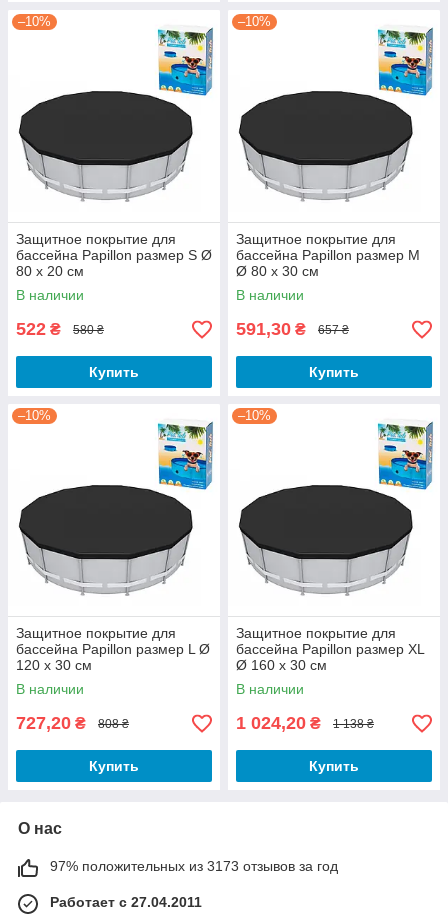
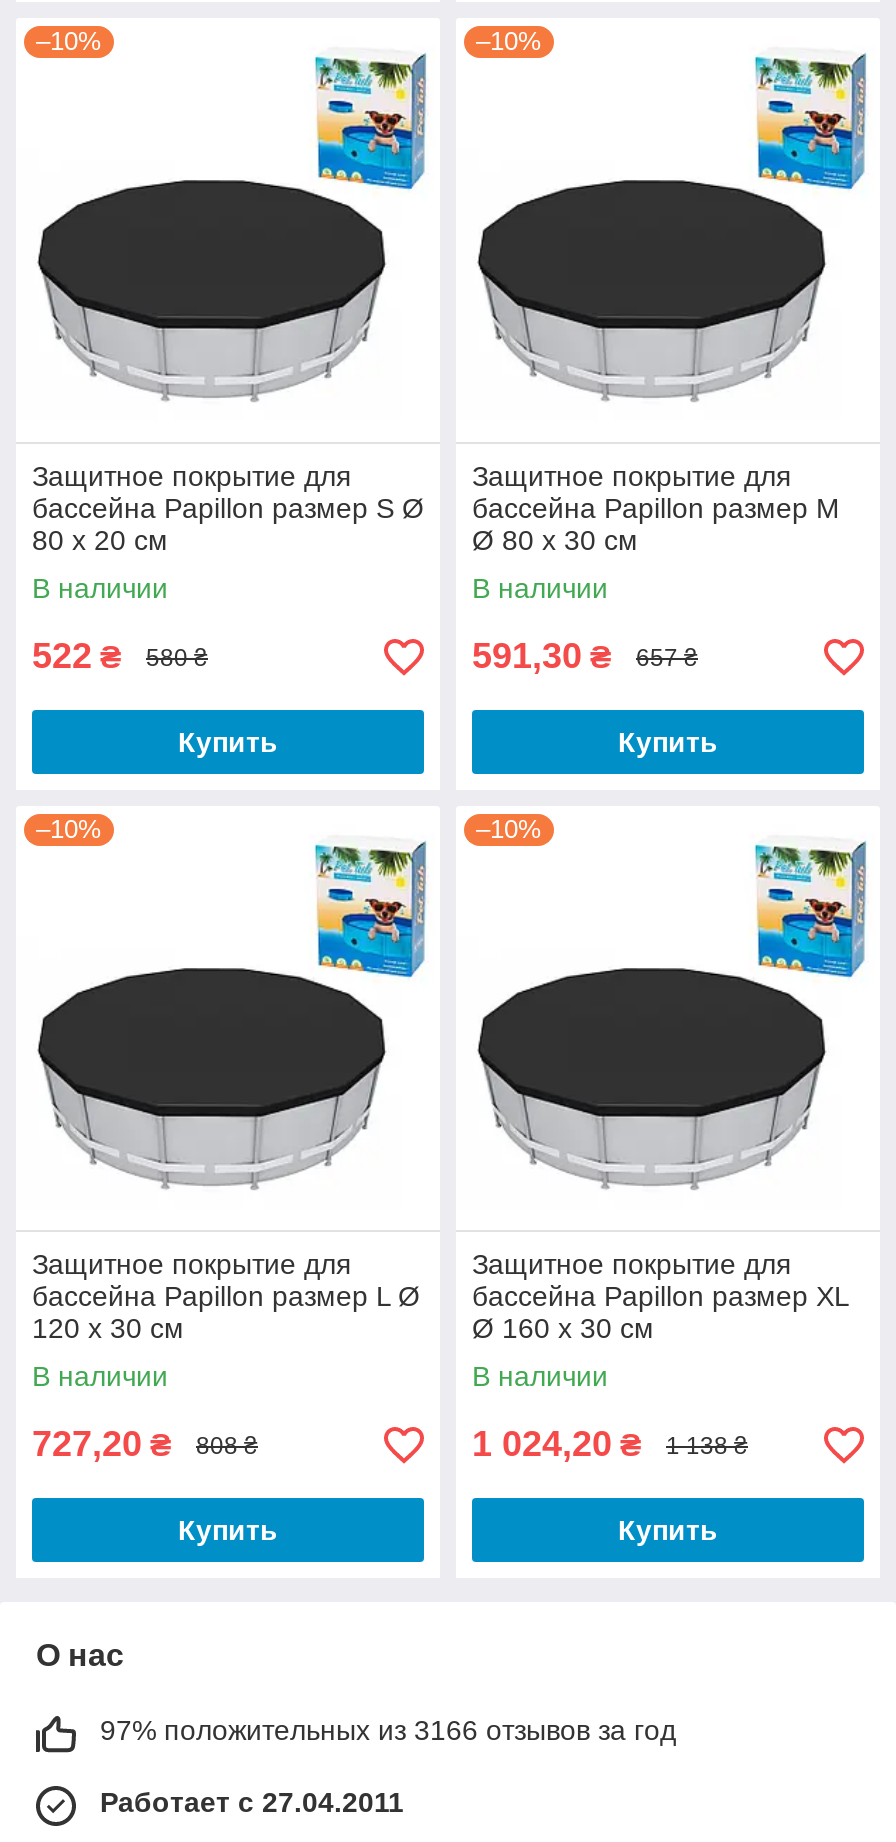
[50,858,338,874] 97% положительных из 3173 отзывов за год -> [100,1715,676,1747] 97% положительных из 3166 отзывов за год

